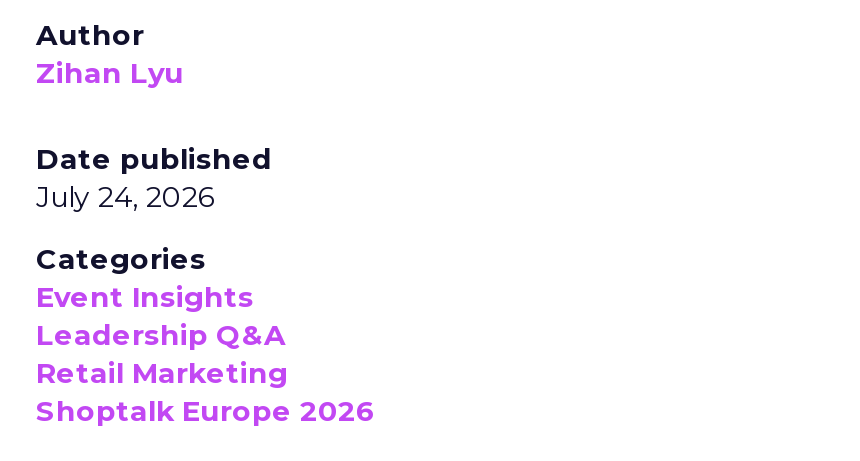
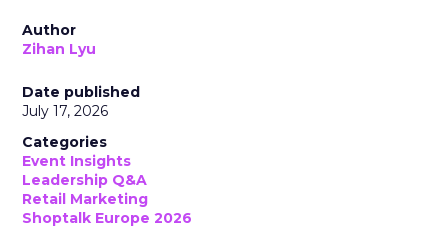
[36,179,214,215] July 24, 2026 -> [22,102,108,120] July 17, 2026

